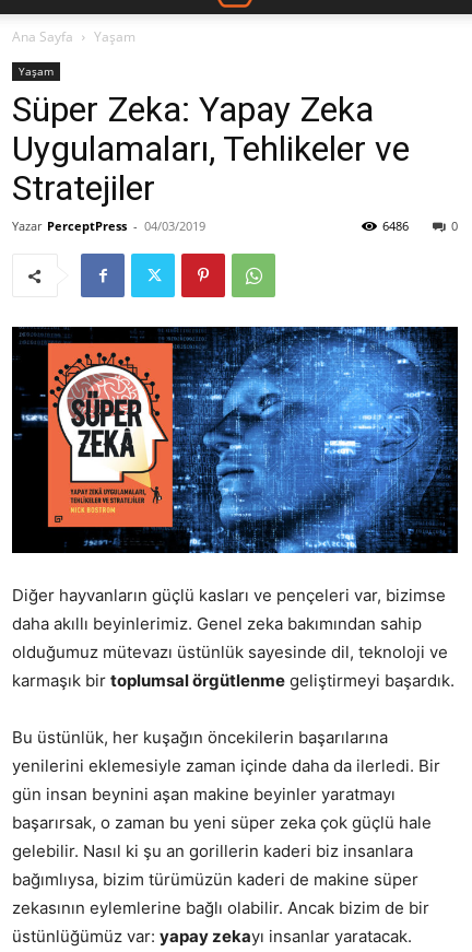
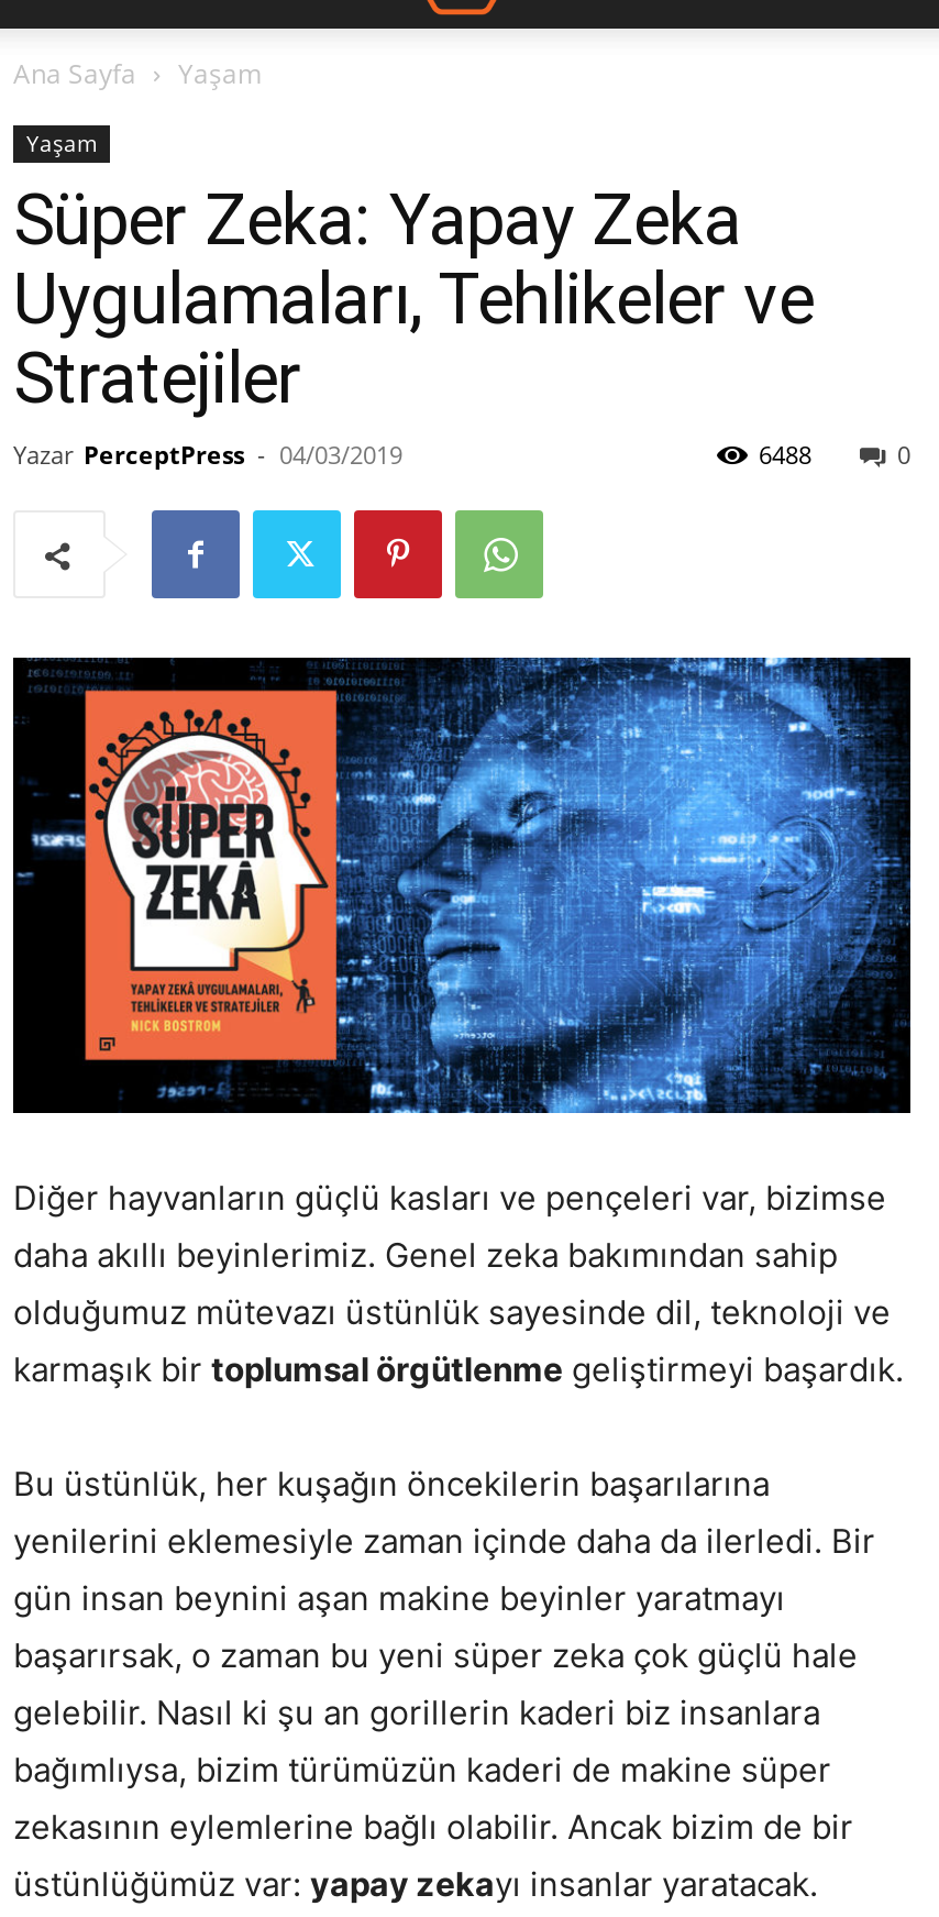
[382,218,409,234] 6486 -> [759,438,811,471] 6488

